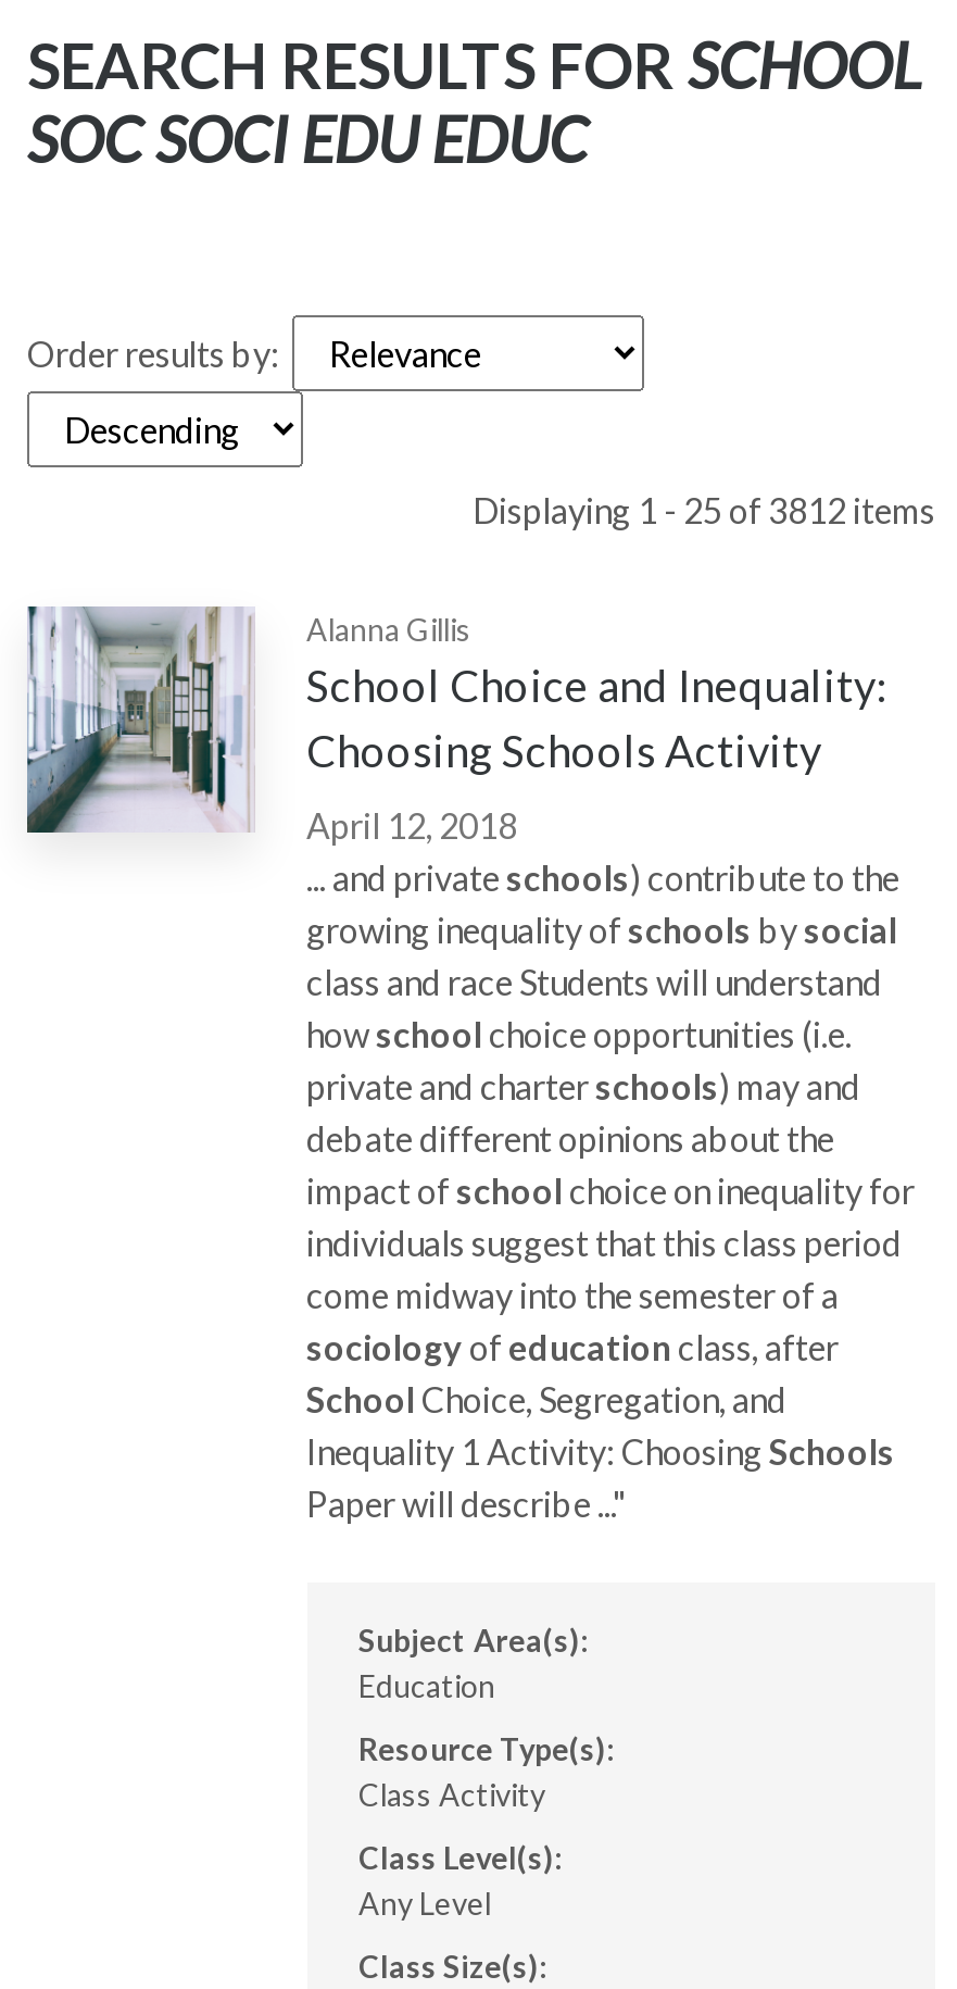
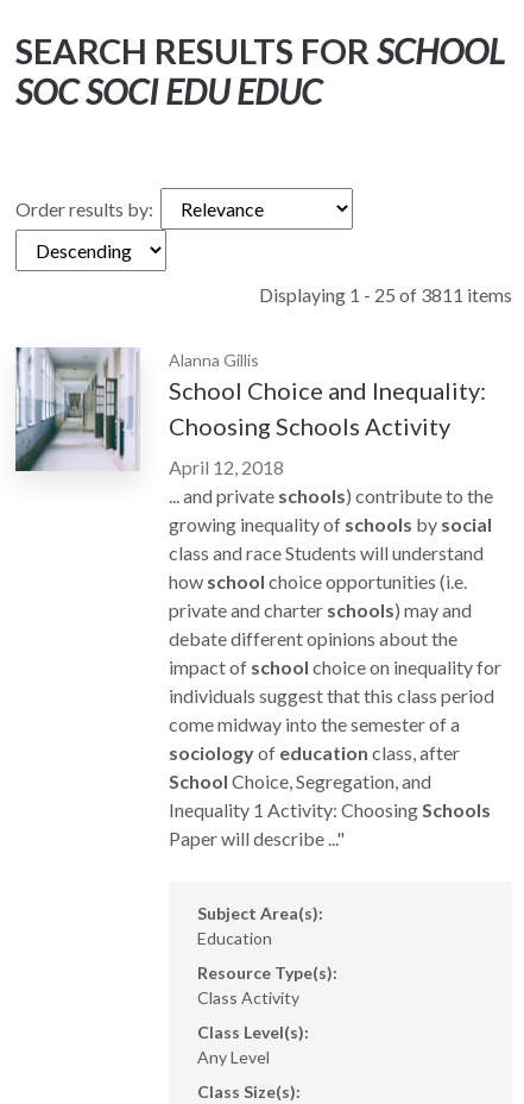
[473,488,935,530] Displaying 1 - 25 of 3812 items -> [259,283,512,305] Displaying 1 - 25 of 3811 items

